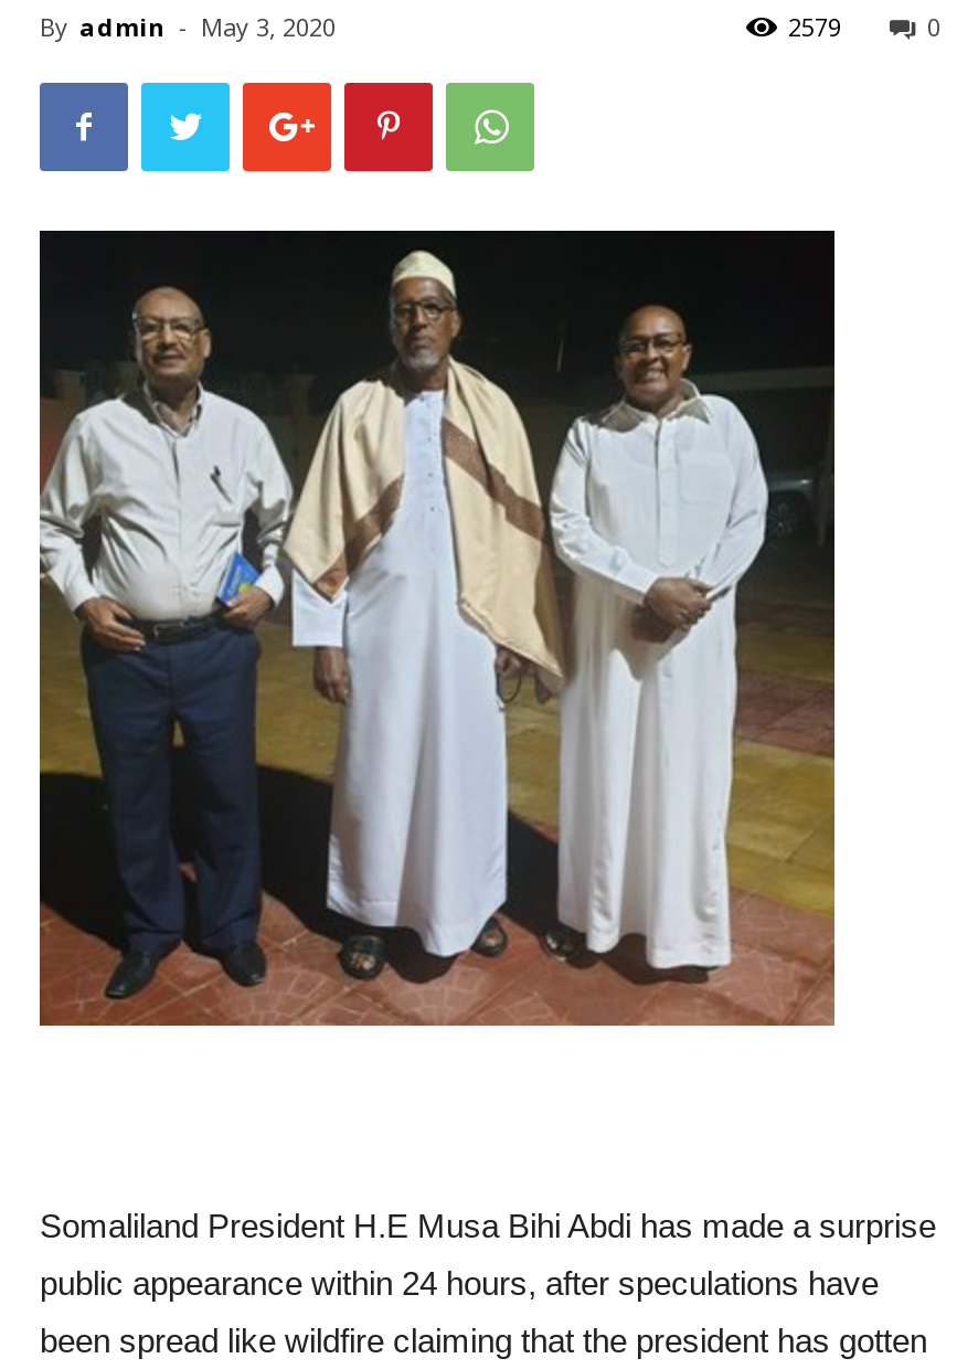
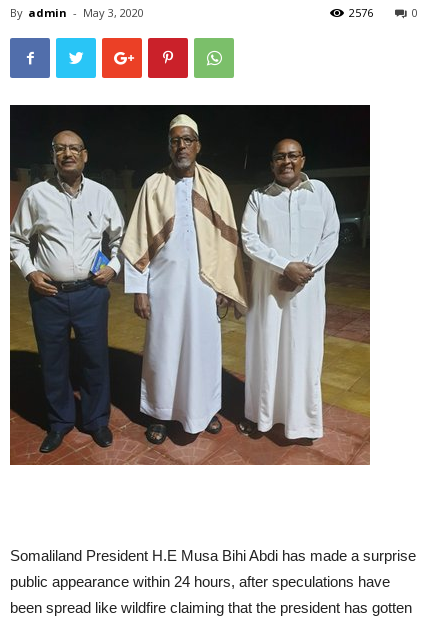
[788,10,841,43] 2579 -> [349,5,373,20] 2576

